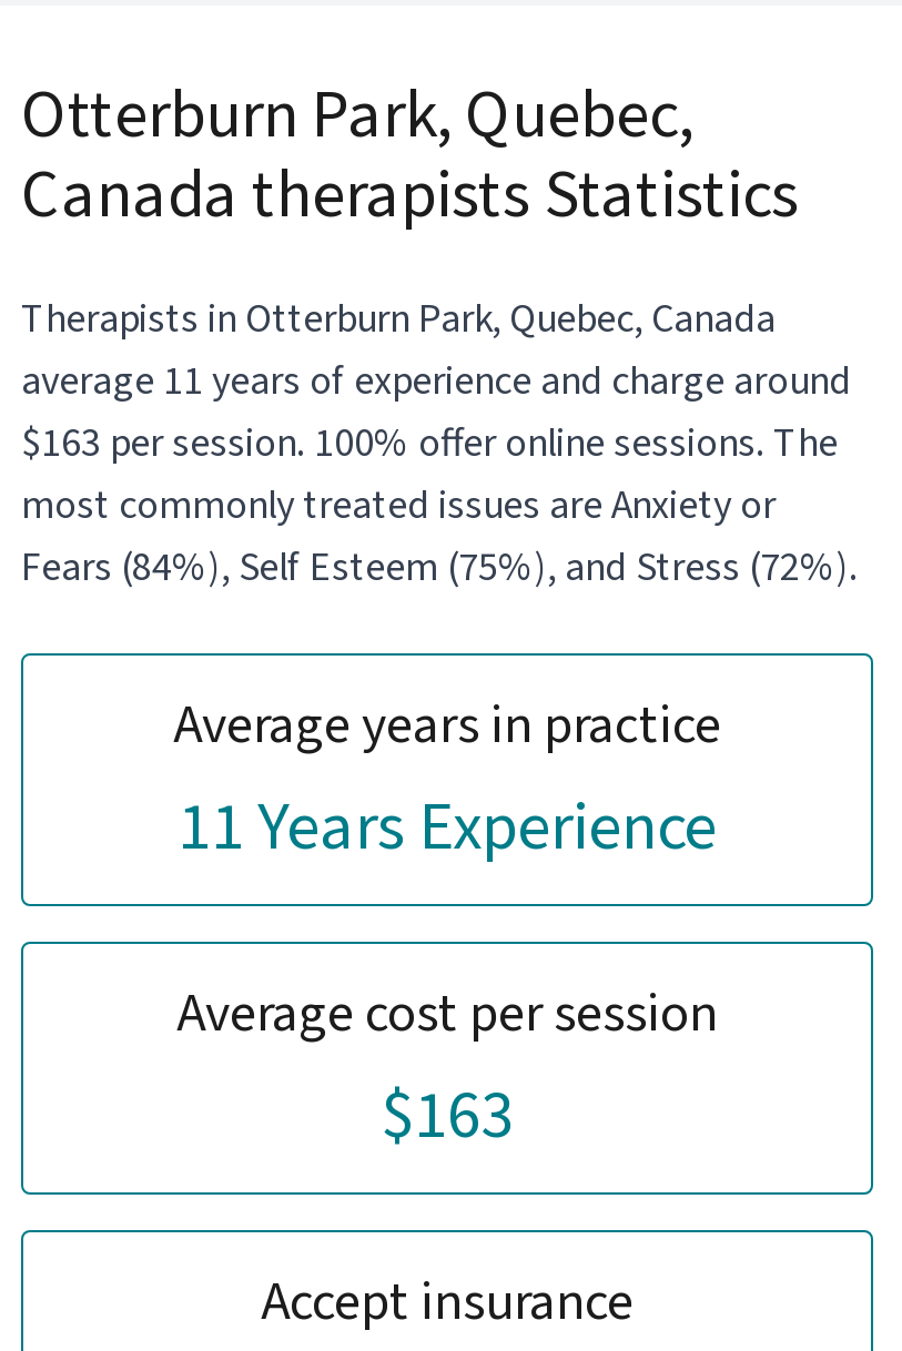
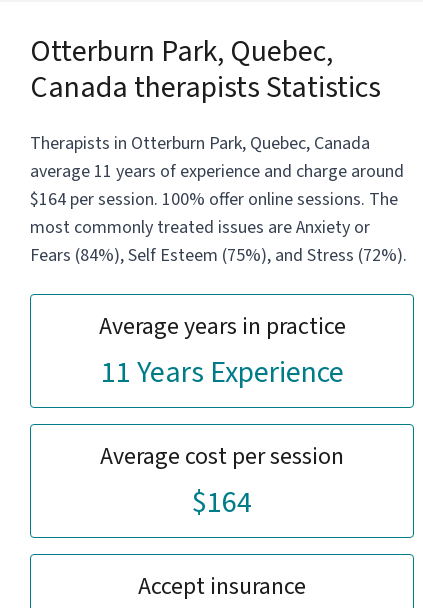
[21,416,838,472] $163 per session. 100% offer online sessions. The -> [30,187,398,212] $164 per session. 100% offer online sessions. The
[381,1068,514,1164] $163 -> [192,481,252,524] $164

